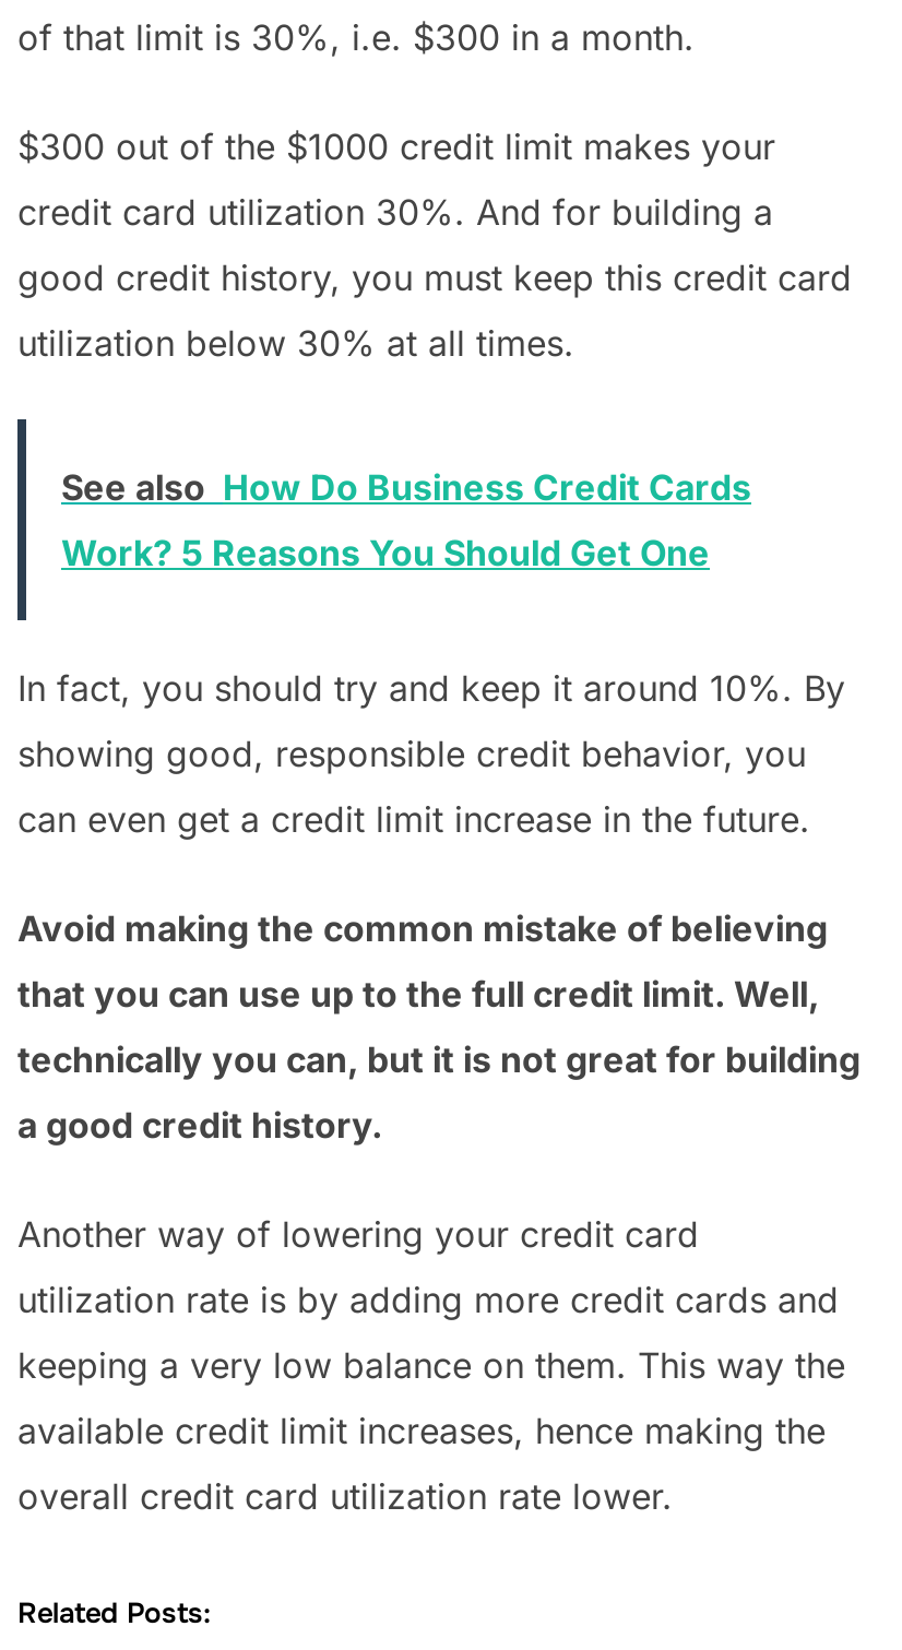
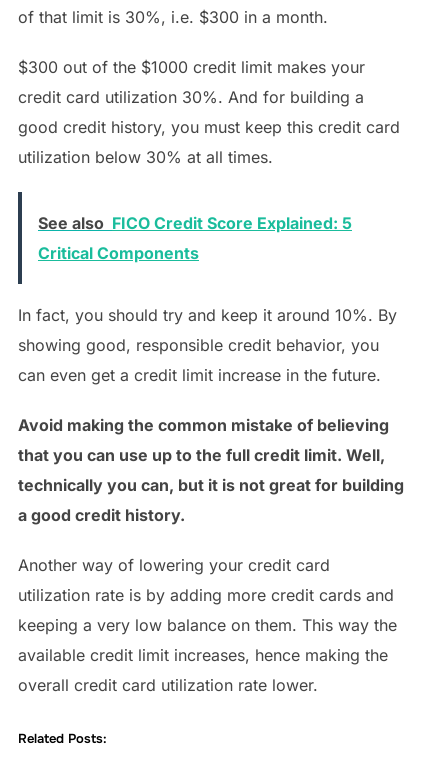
[61,465,751,508] See also How Do Business Credit Cards -> [38,213,352,233] See also FICO Credit Score Explained: 5
[61,530,710,574] Work? 5 Reasons You Should Get One -> [38,243,199,263] Critical Components

